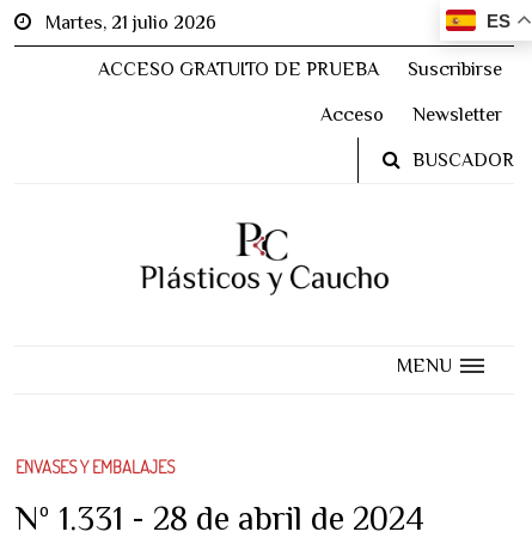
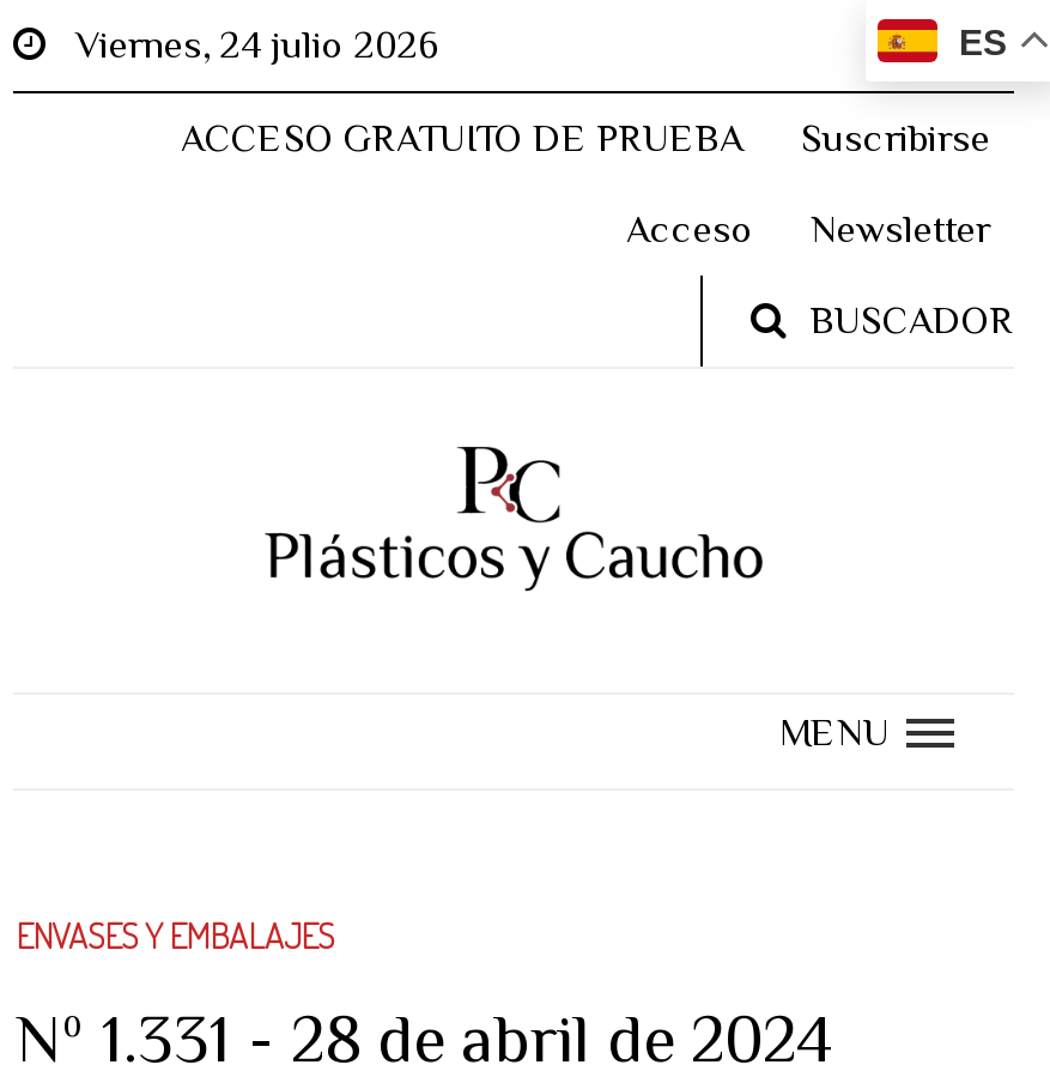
[31,12,216,33] Martes, 21 julio 2026 -> [47,24,439,67] Viernes, 24 julio 2026

